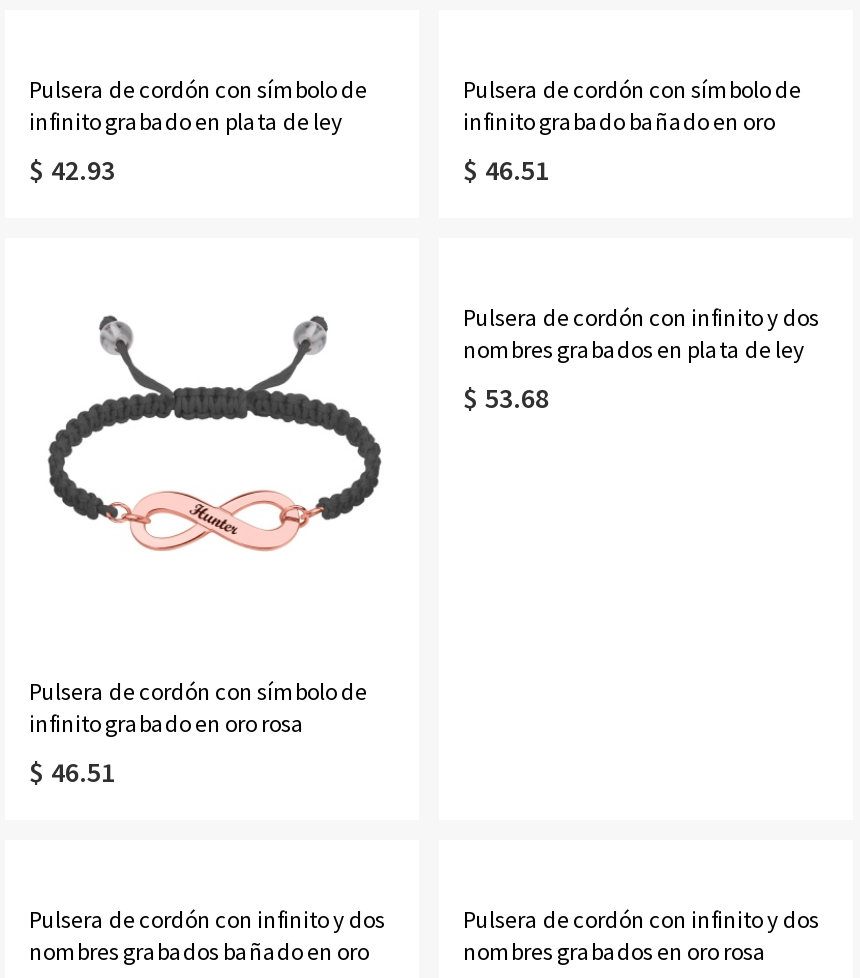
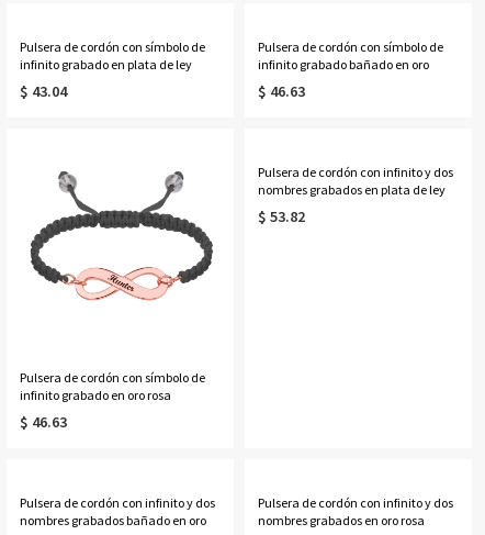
[29,152,115,188] $ 42.93 -> [20,81,67,101] $ 43.04
[463,152,549,188] $ 46.51 -> [258,81,305,101] $ 46.63
[463,380,549,416] $ 53.68 -> [258,207,305,226] $ 53.82
[29,754,115,790] $ 46.51 -> [20,412,67,432] $ 46.63

